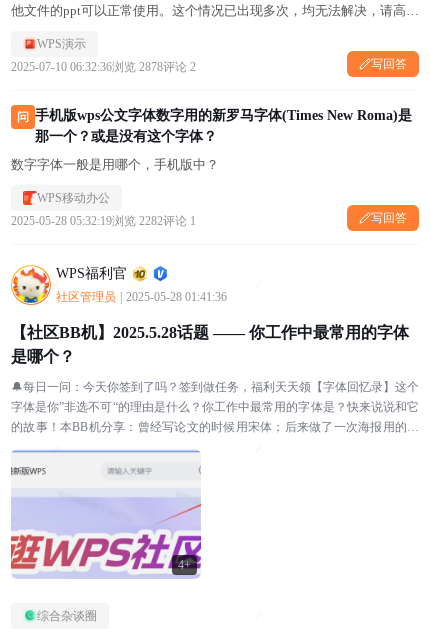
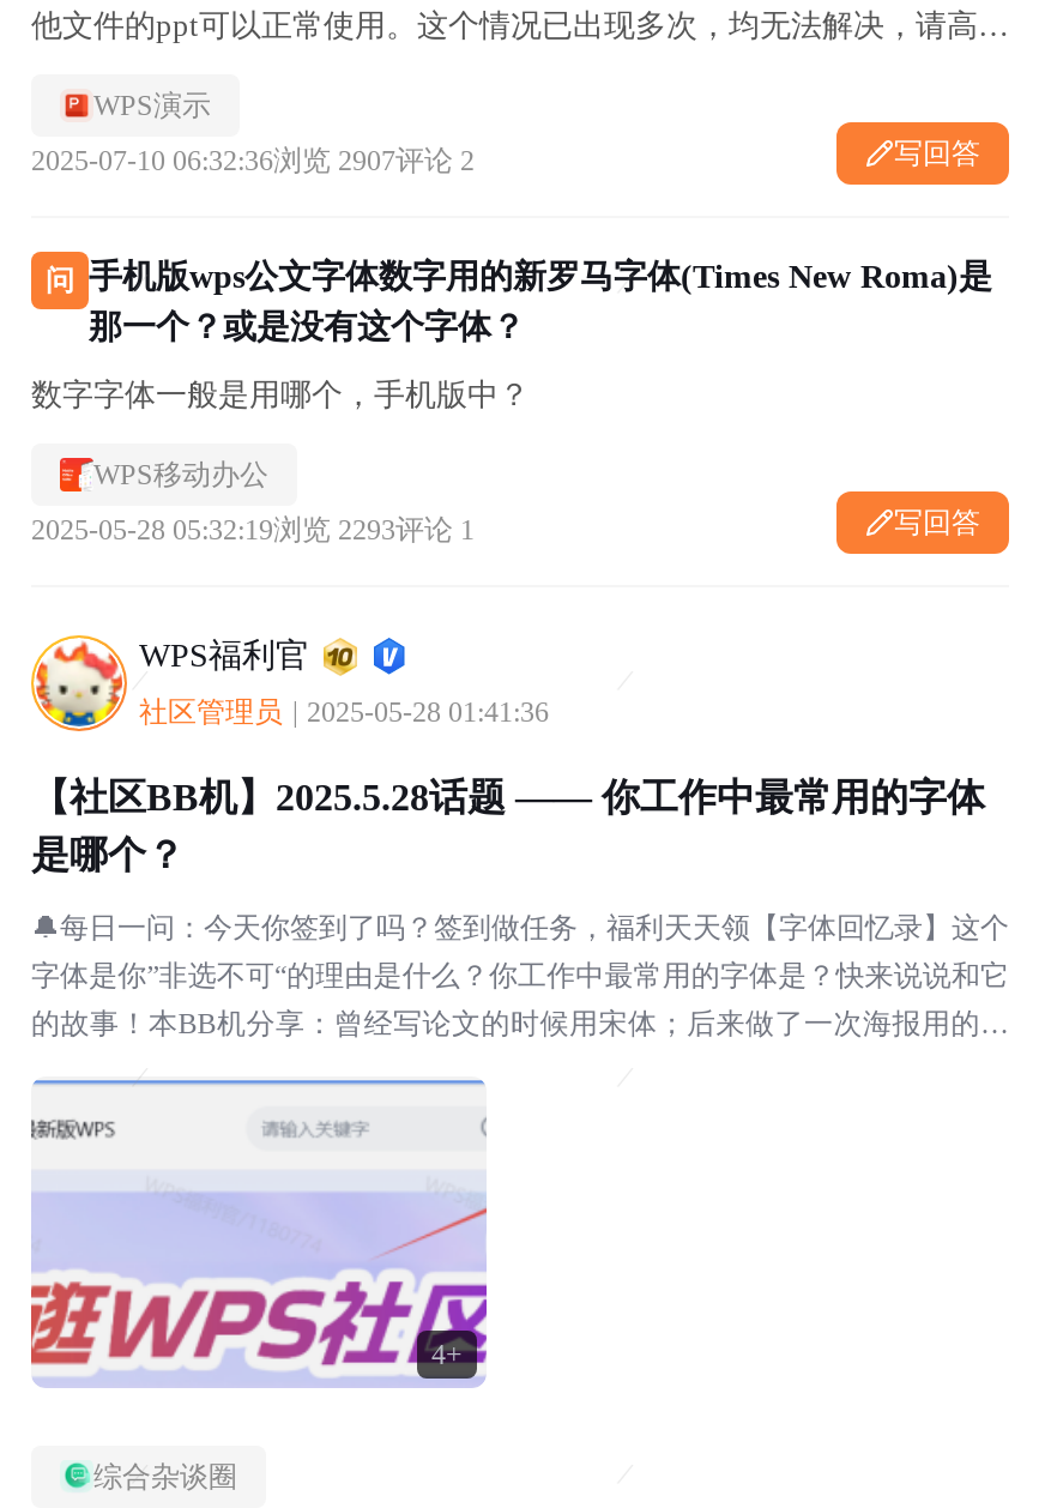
[11,60,196,74] 2025-07-10 06:32:36浏览 2878评论 2 -> [31,144,475,177] 2025-07-10 06:32:36浏览 2907评论 2
[11,214,196,228] 2025-05-28 05:32:19浏览 2282评论 1 -> [31,513,475,547] 2025-05-28 05:32:19浏览 2293评论 1

